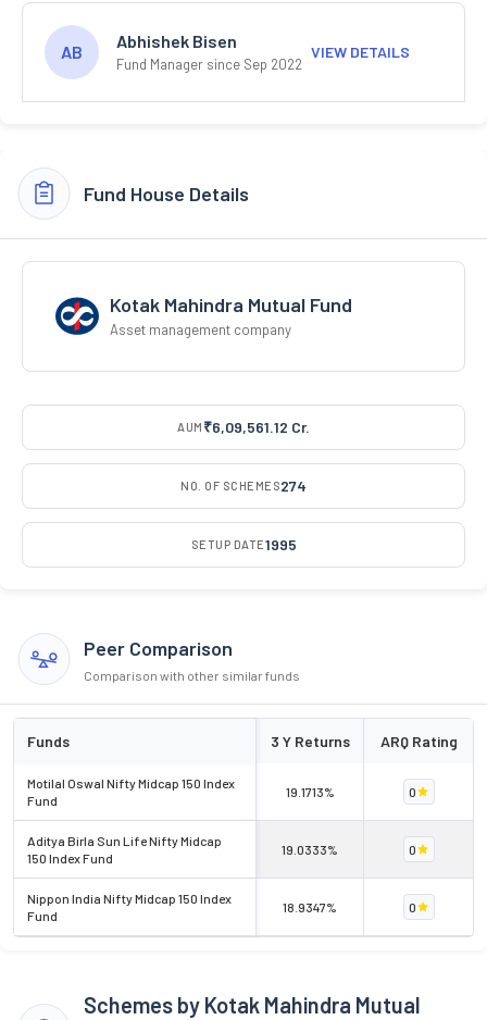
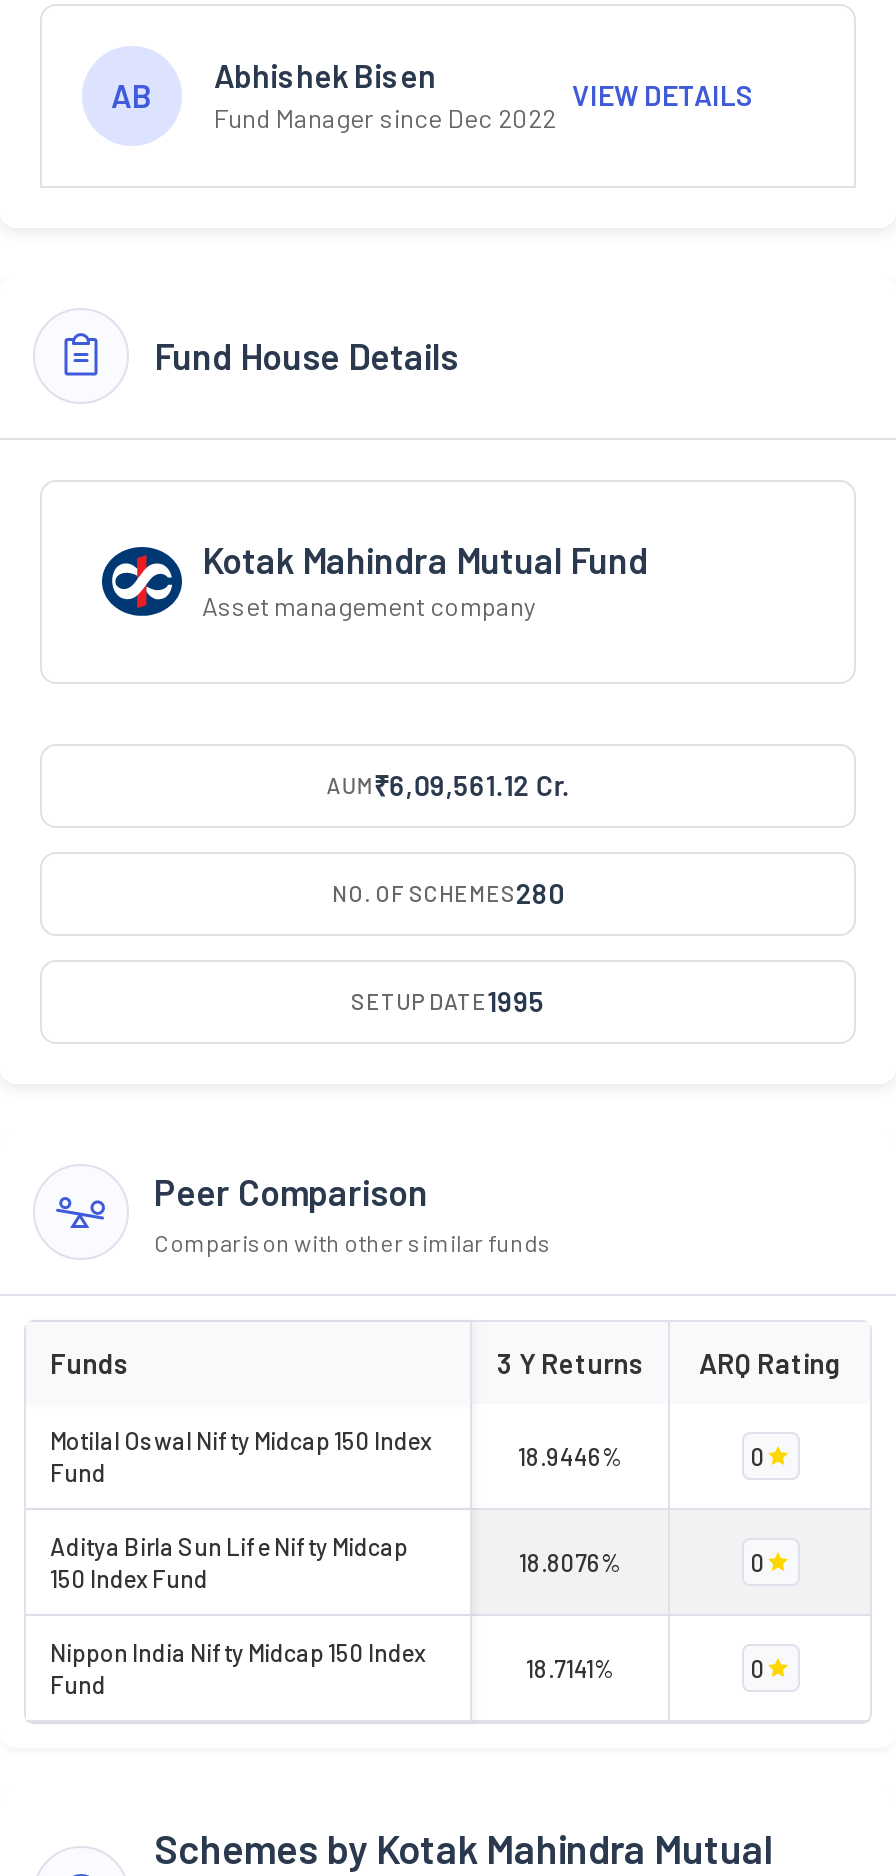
[116,56,302,73] Fund Manager since Sep 2022 -> [214,103,556,135] Fund Manager since Dec 2022
[180,476,307,495] NO. OF SCHEMES274 -> [332,876,564,910] NO. OF SCHEMES280
[285,784,334,799] 19.1713% -> [518,1442,622,1470] 18.9446%
[282,842,338,857] 19.0333% -> [519,1548,621,1576] 18.8076%
[283,899,337,914] 18.9347% -> [526,1654,614,1682] 18.7141%

